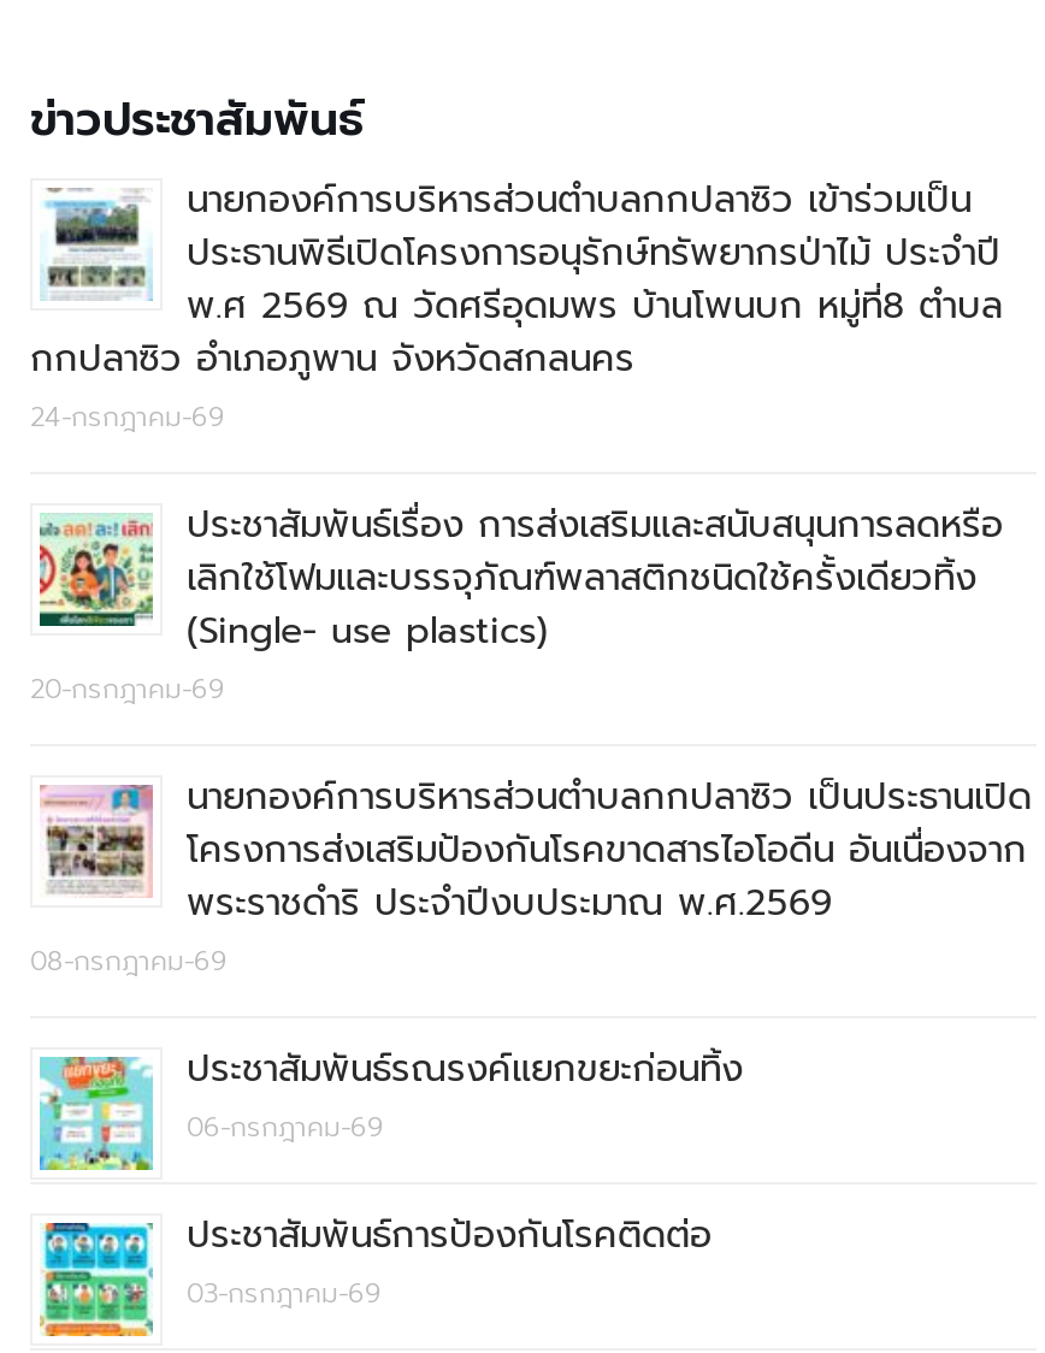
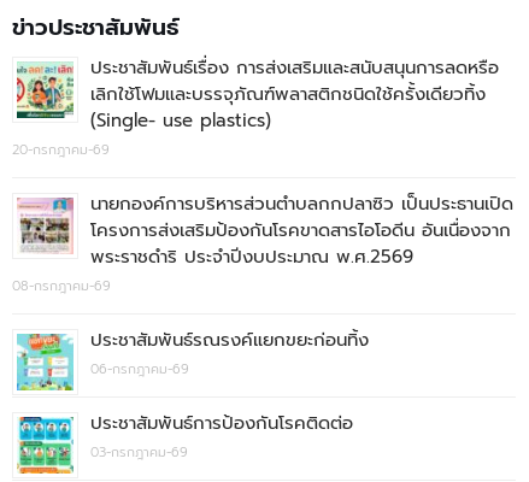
[30,173,1003,438] [image] | นายกองค์การบริหารส่วนตำบลกกปลาซิว เข้าร่วมเป็น | ประธานพิธีเปิดโครงการอนุรักษ์ทรัพยากรป่าไม้ ประจำปี | พ.ศ 2569 ณ วัดศรีอุดมพร บ้านโพนบก หมู่ที่8 ตำบล | กกปลาซิว อำเภอภูพาน จังหวัดสกลนคร | 24-กรกฎาคม-69 -> none

